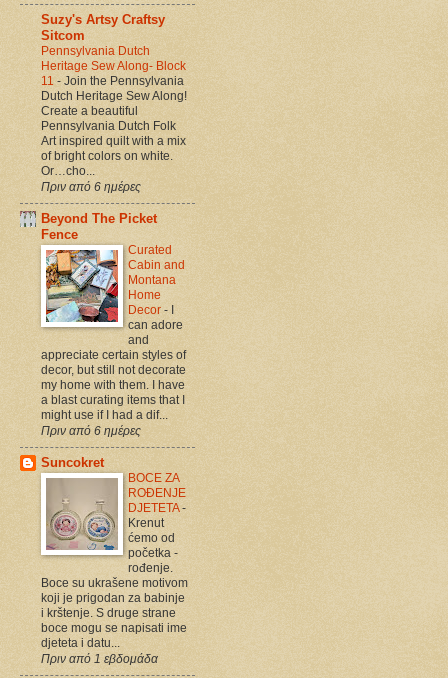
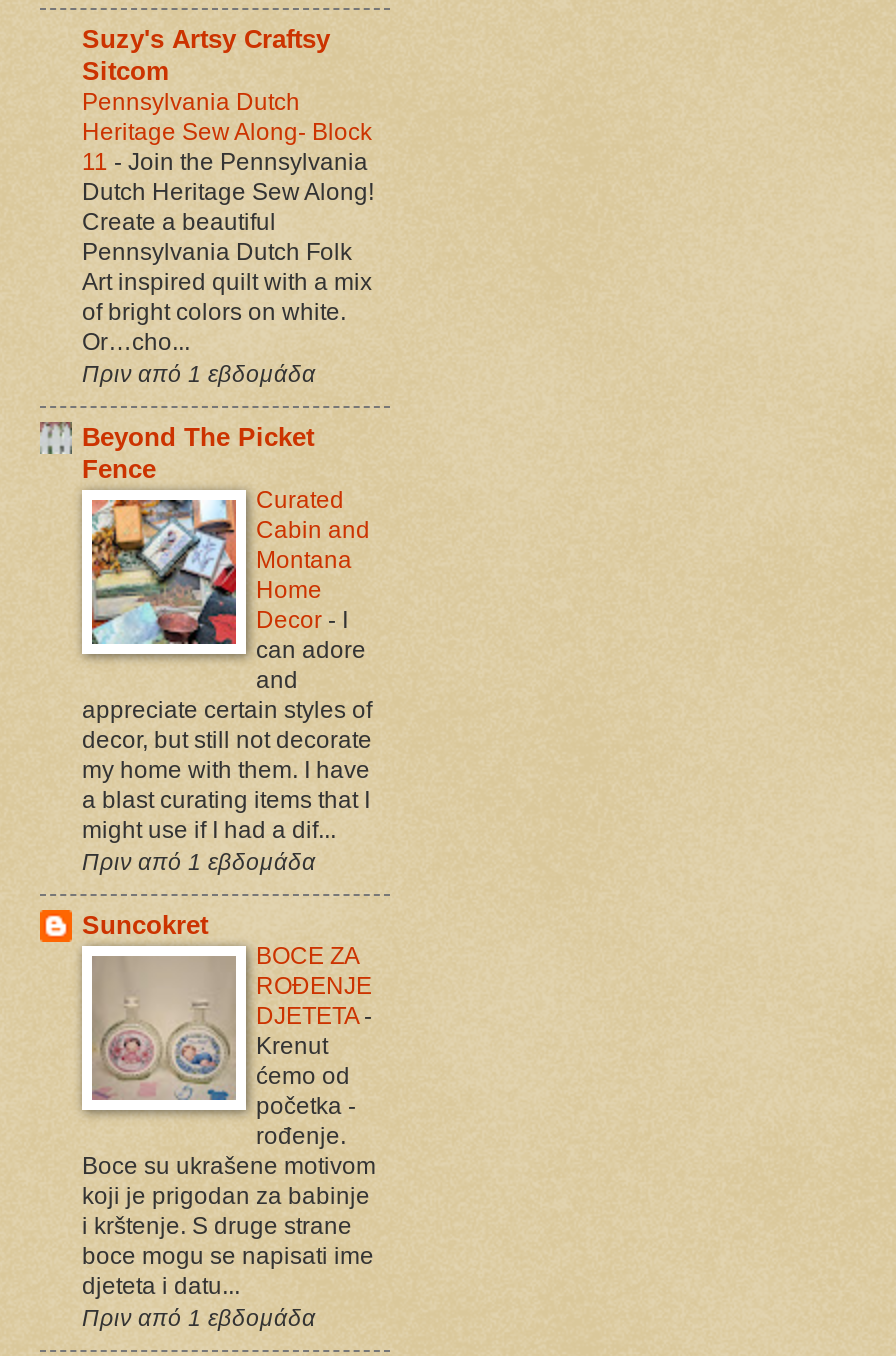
[41,179,141,192] Πριν από 6 ημέρες -> [82,359,316,385] Πριν από 1 εβδομάδα
[41,423,141,436] Πριν από 6 ημέρες -> [82,847,316,873] Πριν από 1 εβδομάδα

